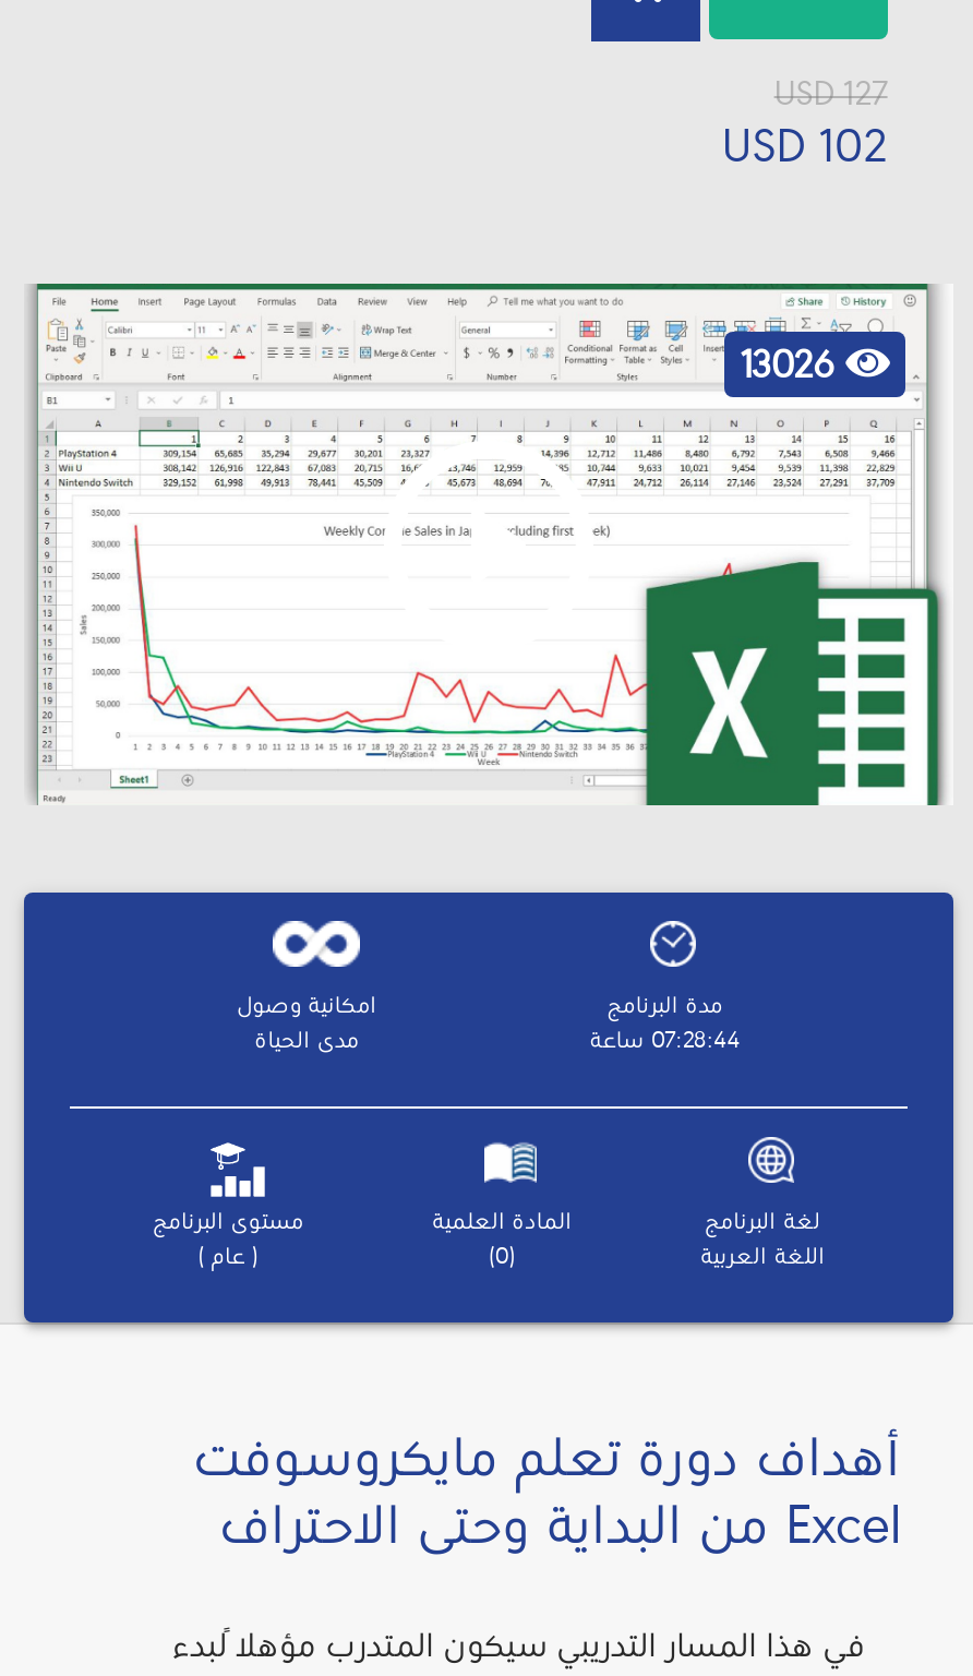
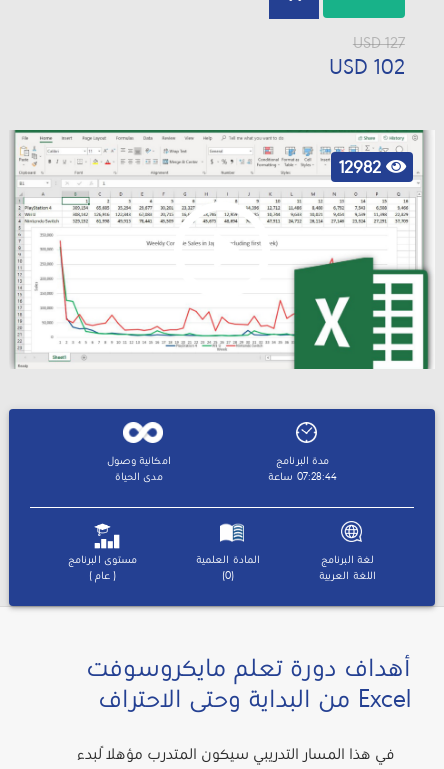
[741,348,835,387] 13026 -> [339,159,381,177] 12982

